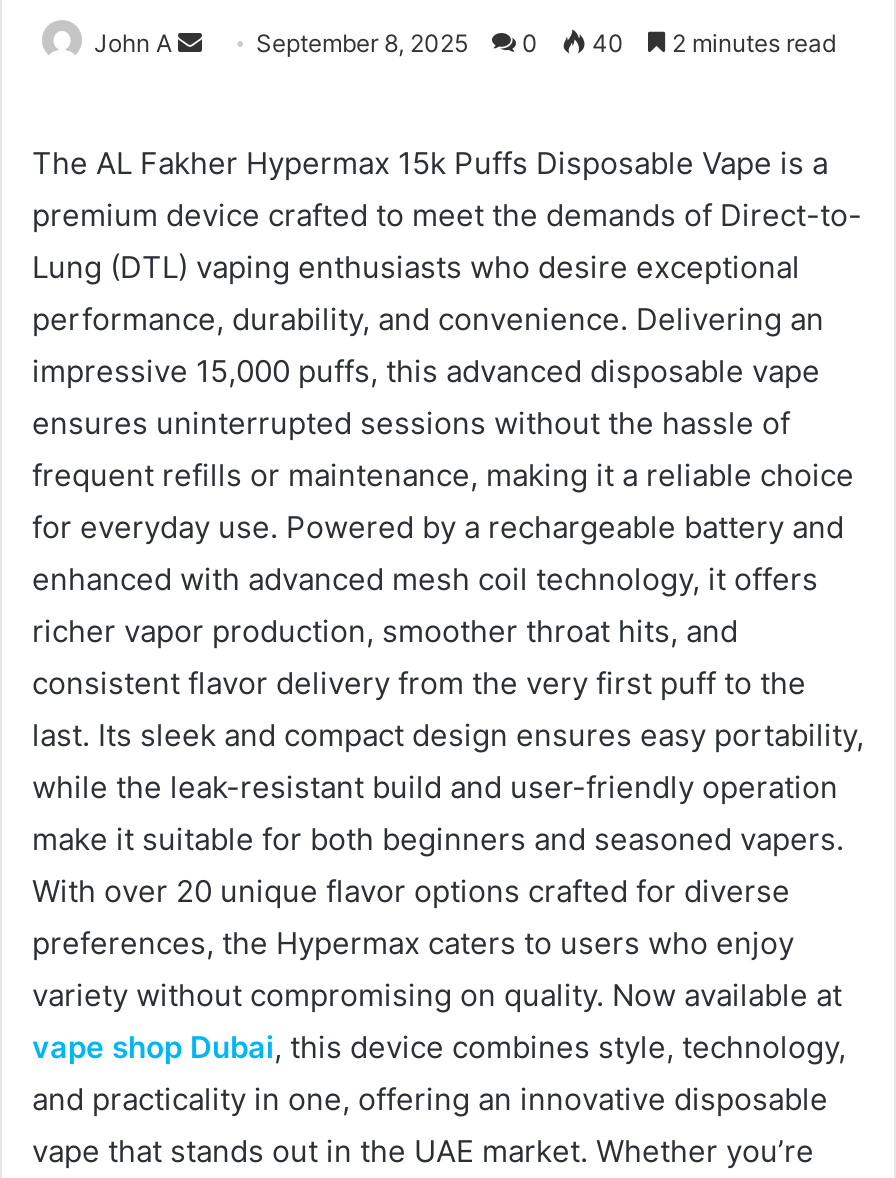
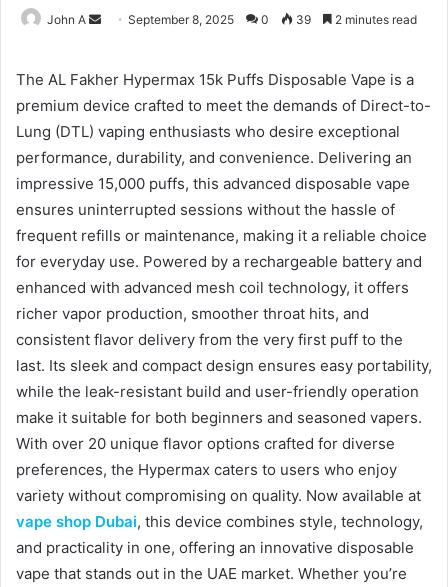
[586,27,624,57] 40 -> [293,12,311,27] 39

